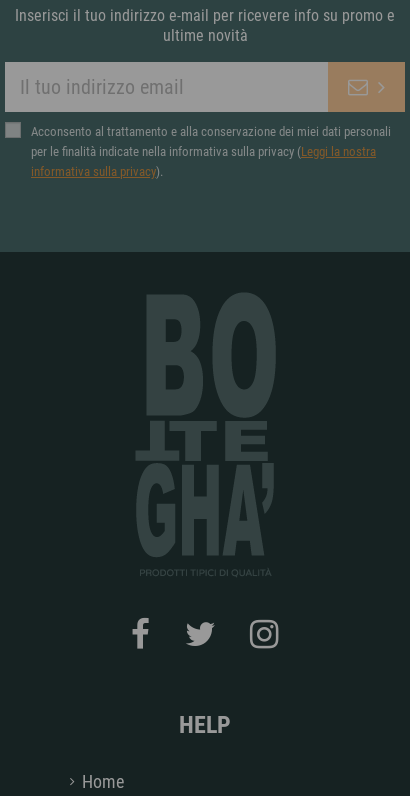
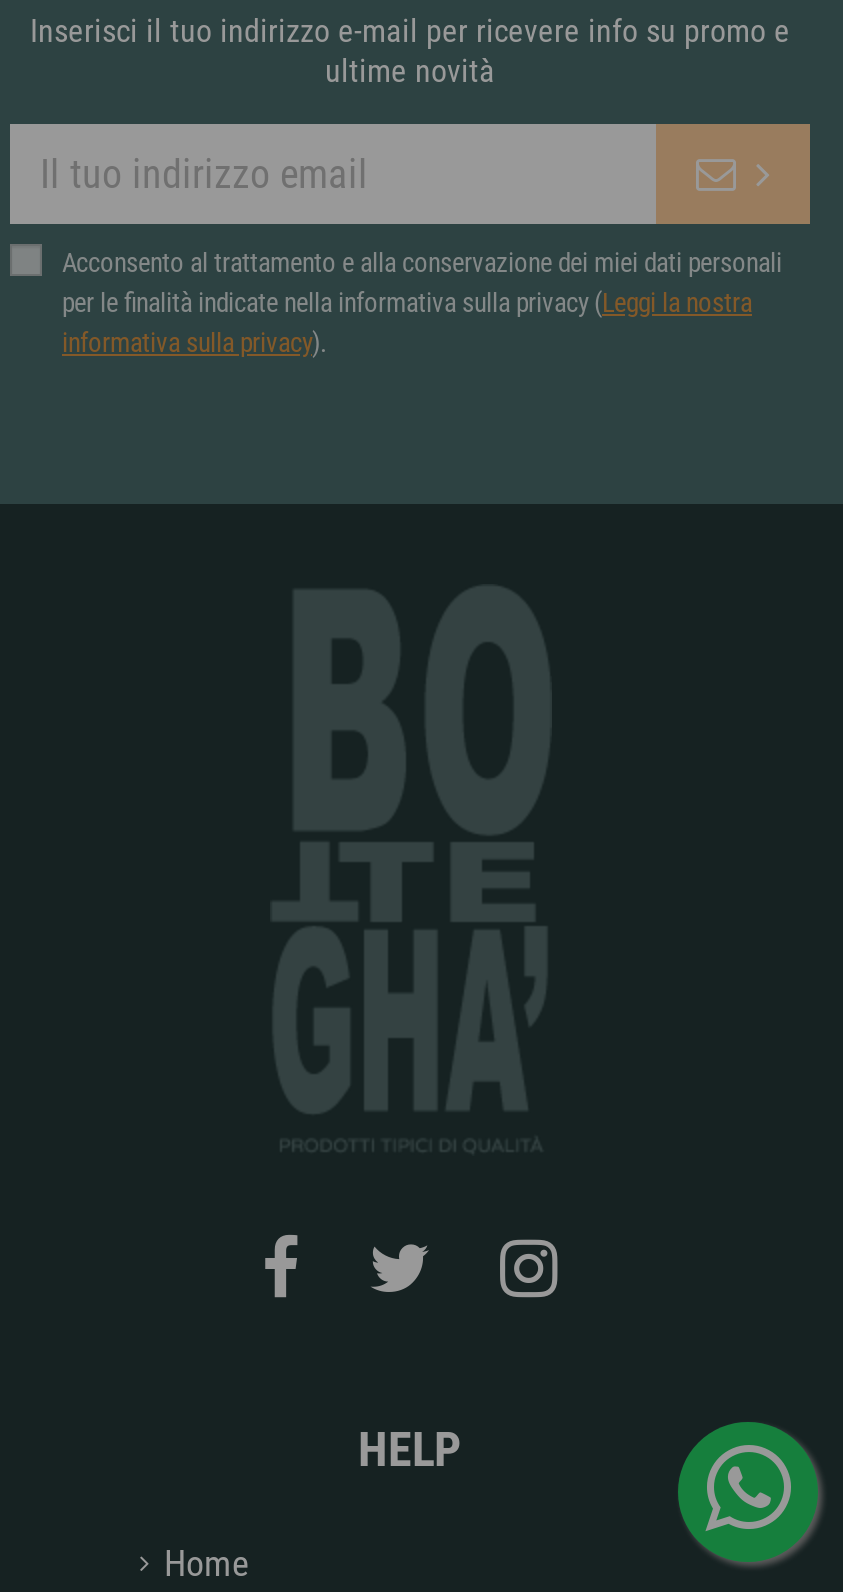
none -> [676,1420,824,1568] [image]

